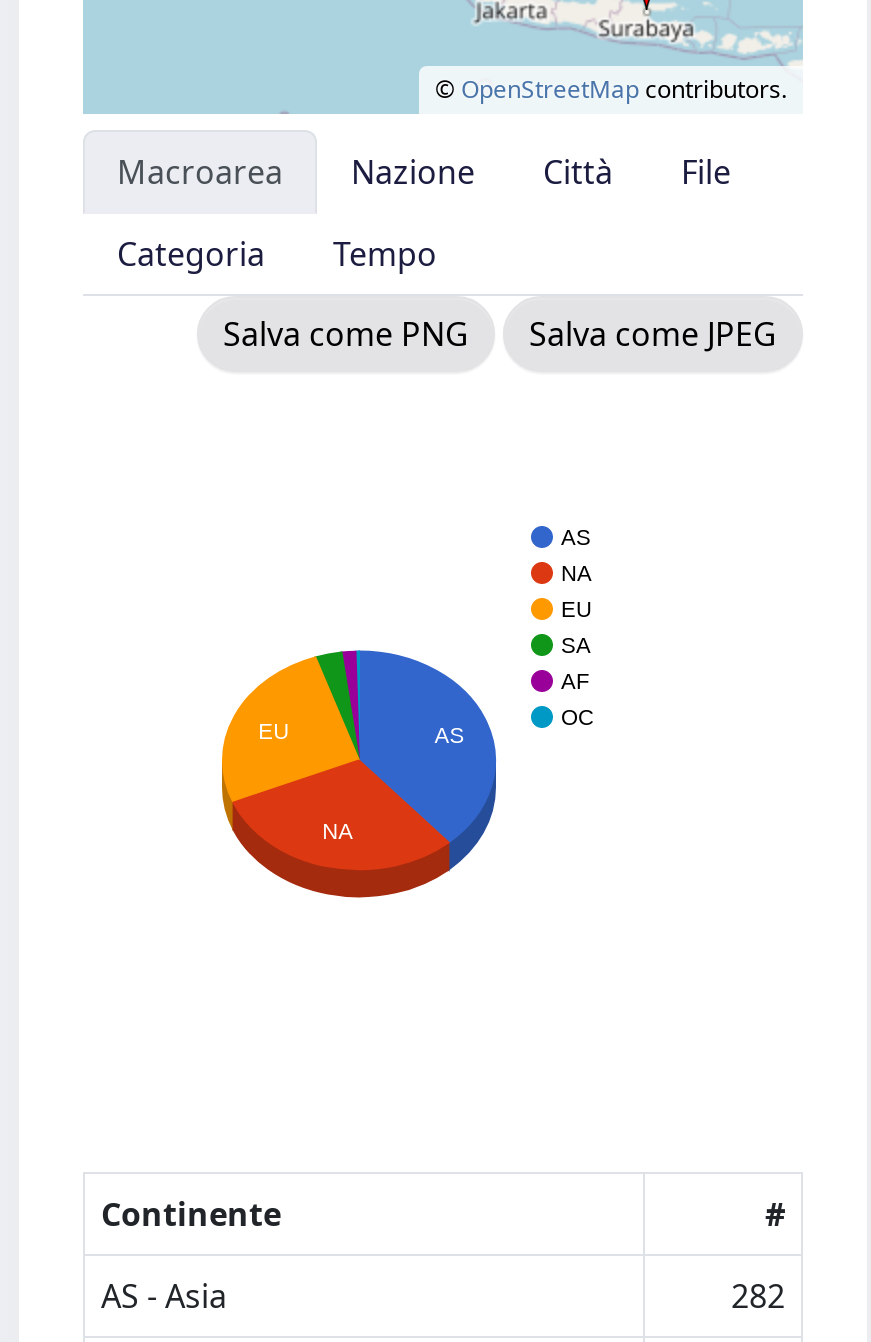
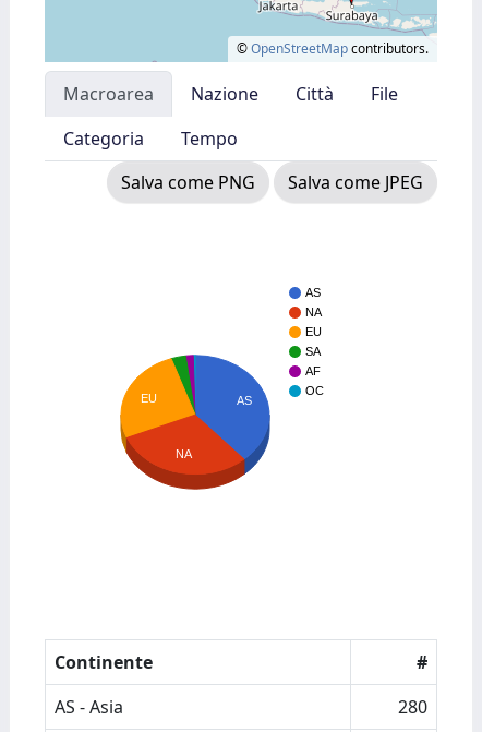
[731,1274,785,1318] 282 -> [398,695,427,719] 280

